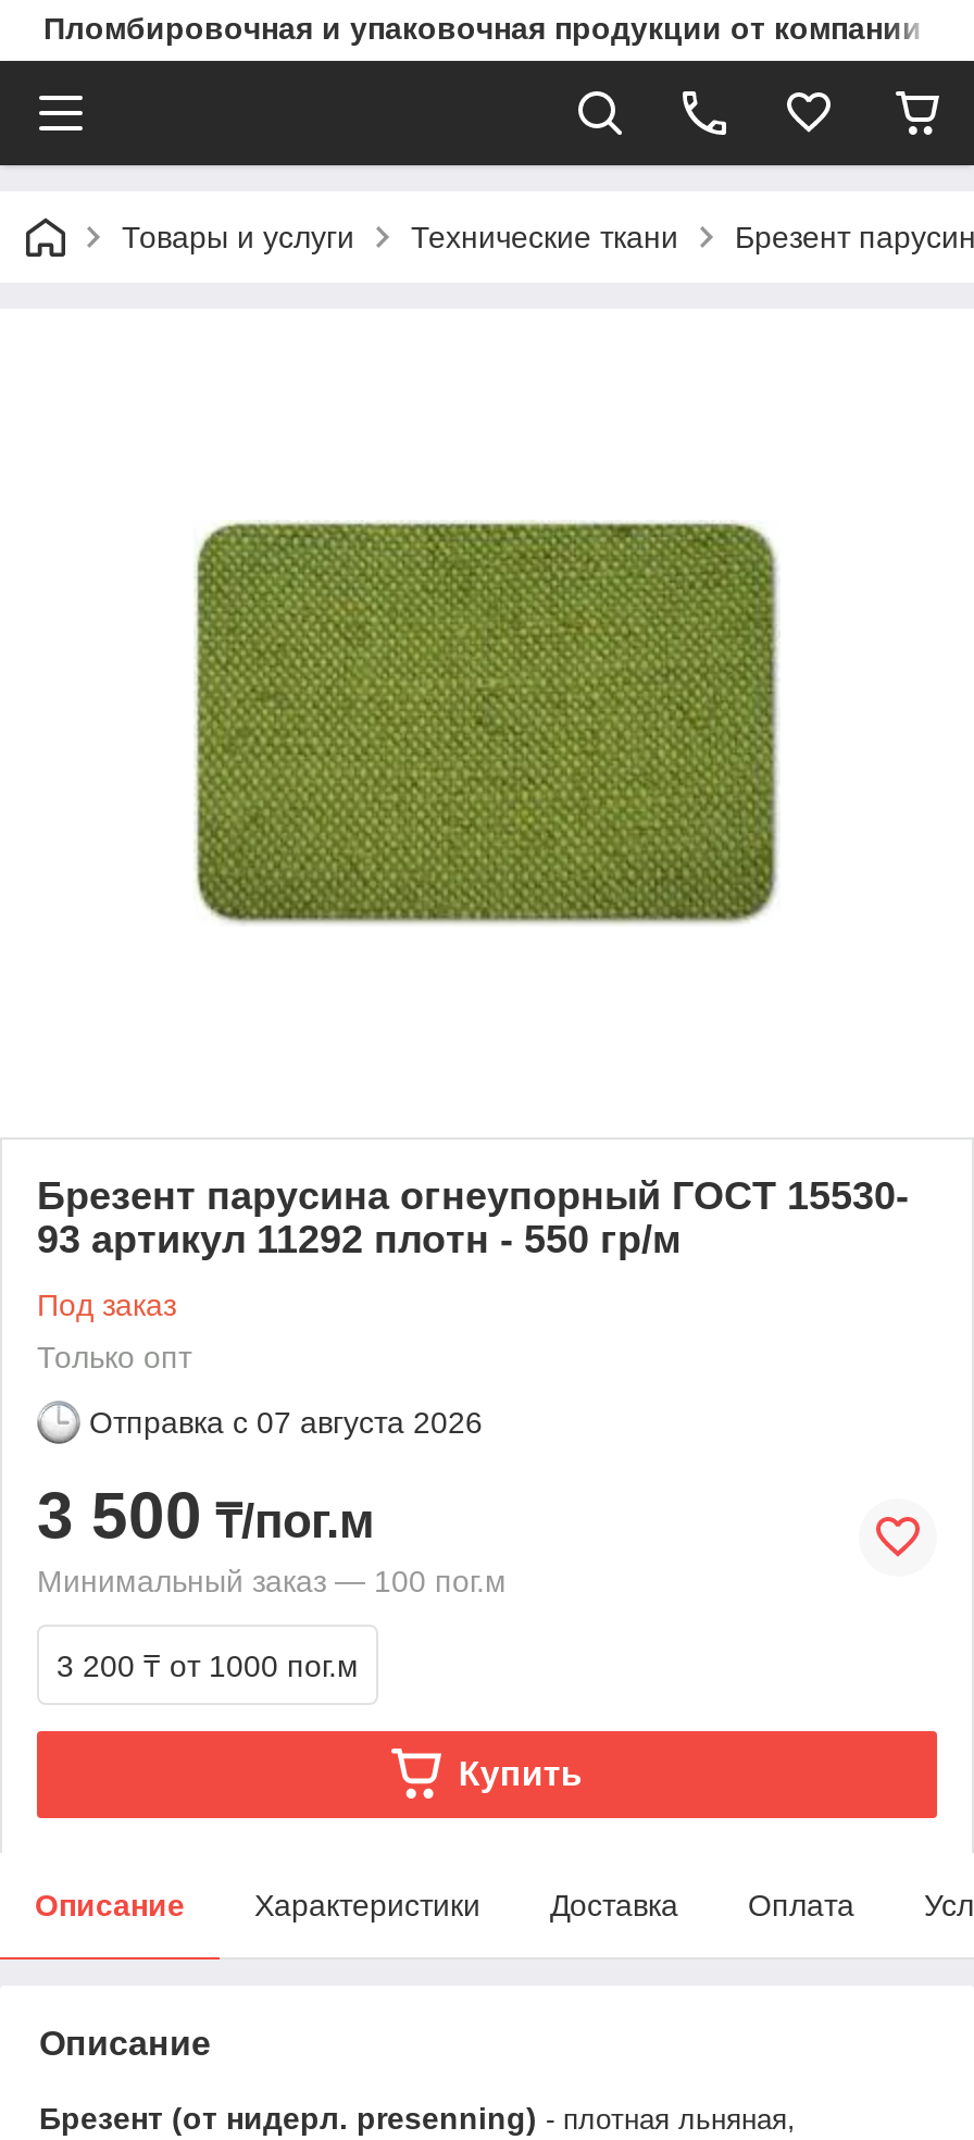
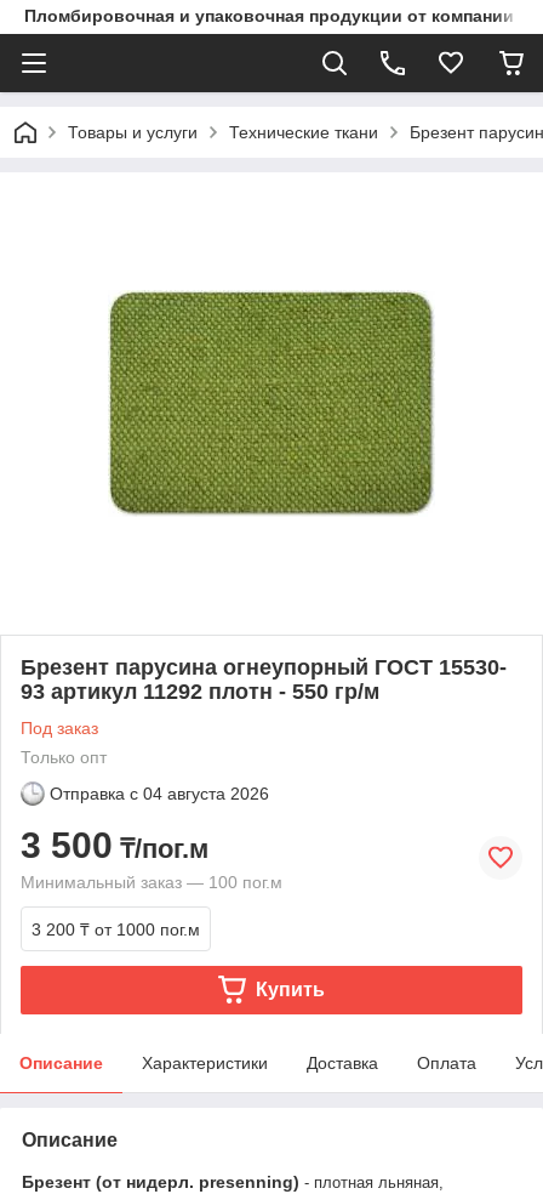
[89,1404,483,1439] Отправка с 07 августа 2026 -> [50,784,269,803] Отправка с 04 августа 2026

